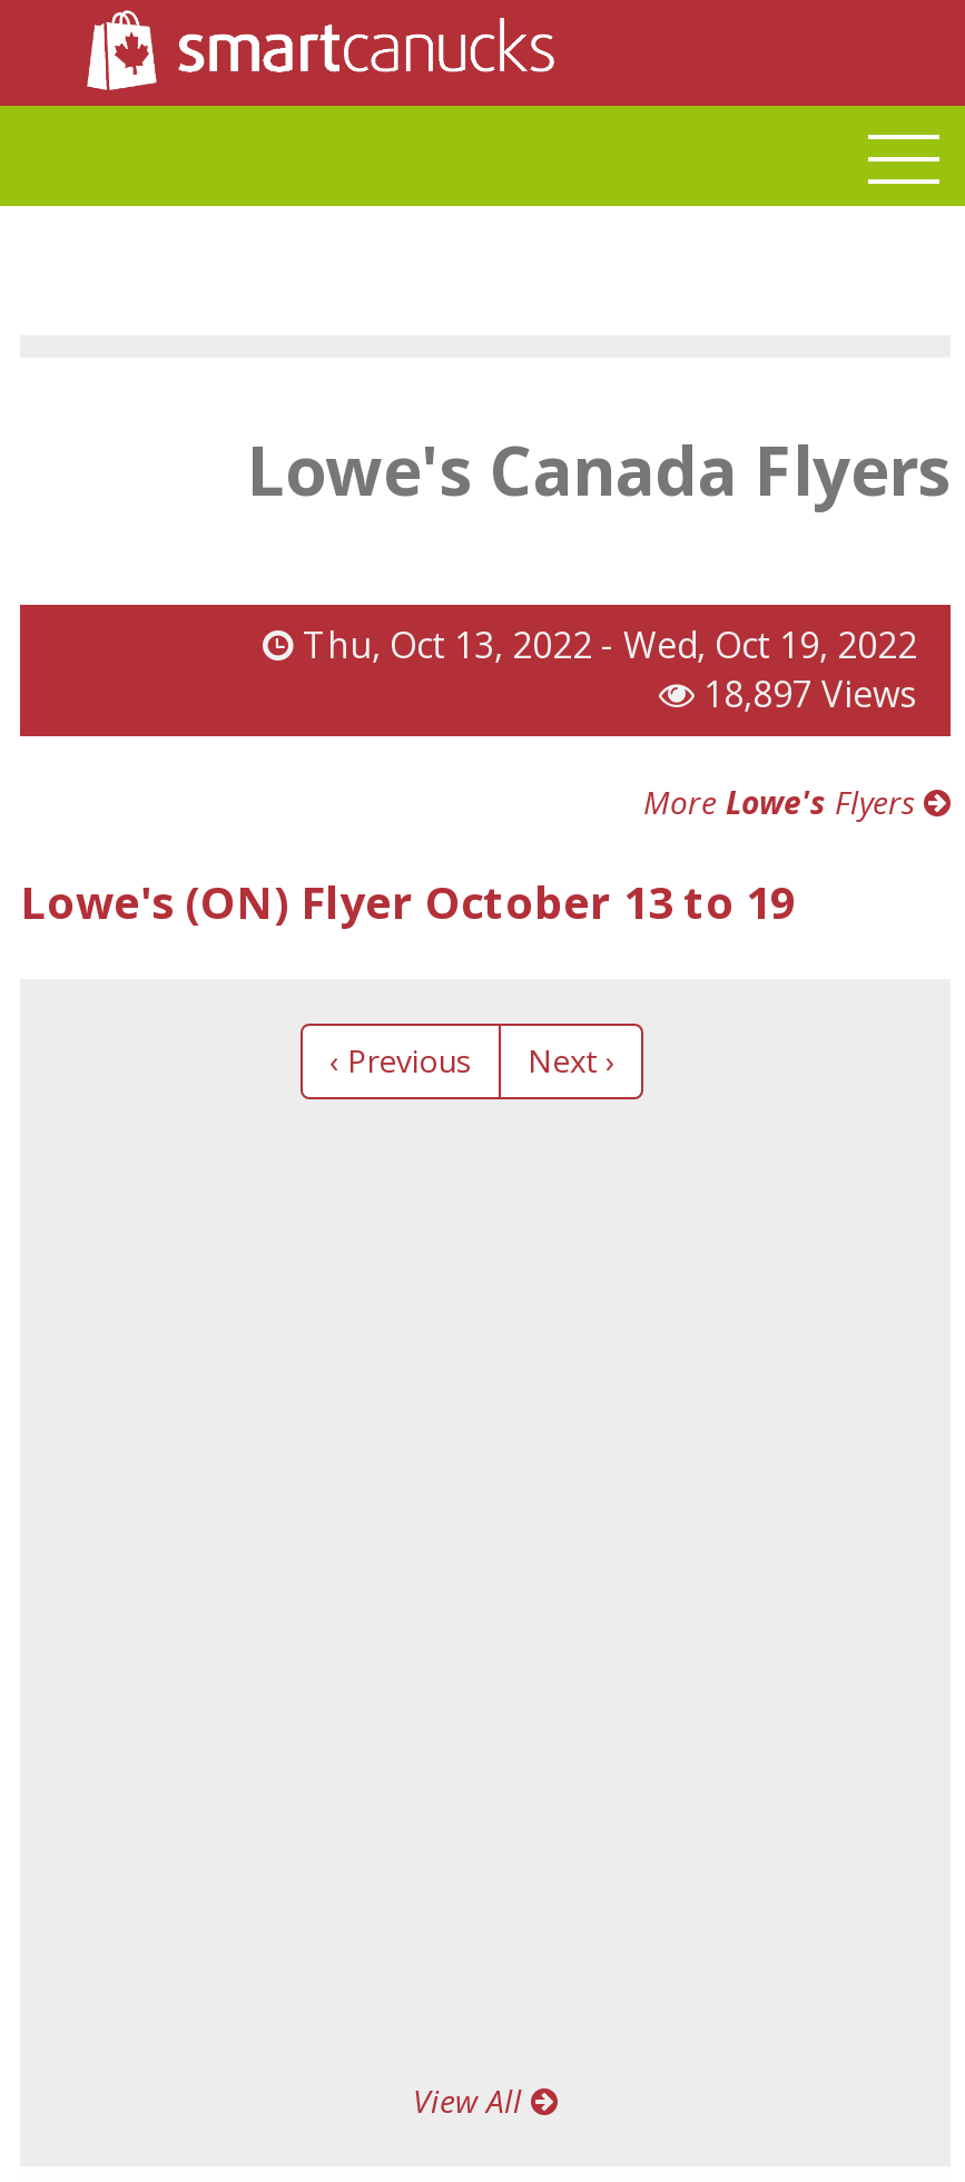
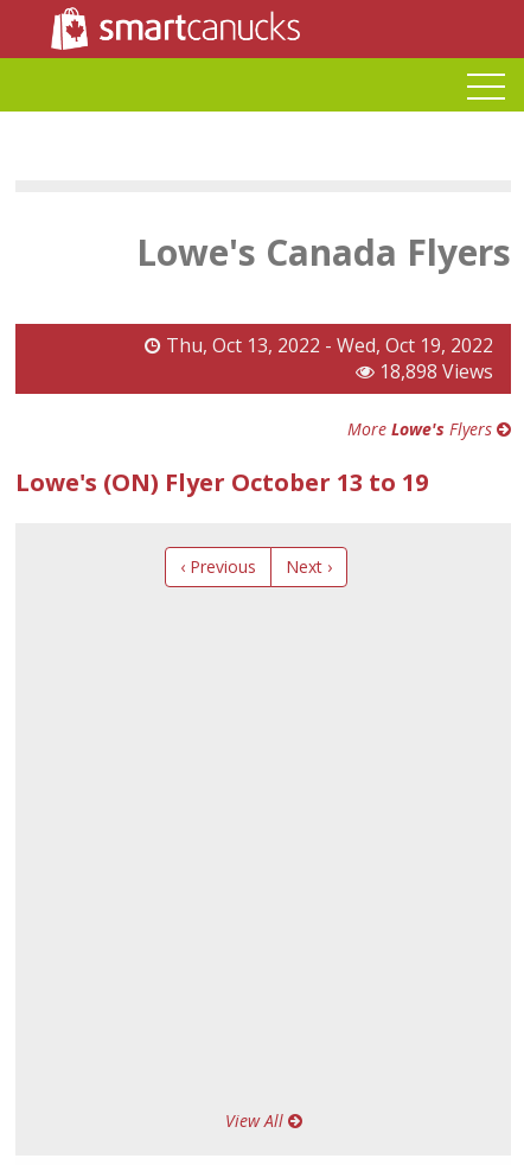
[703,669,917,718] 18,897 Views -> [379,358,493,384] 18,898 Views

